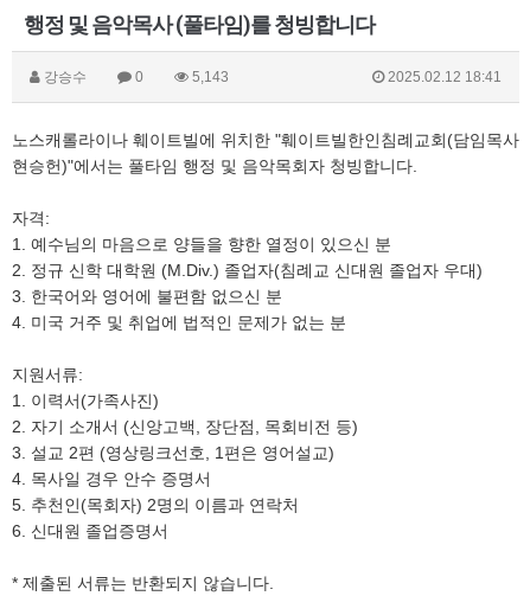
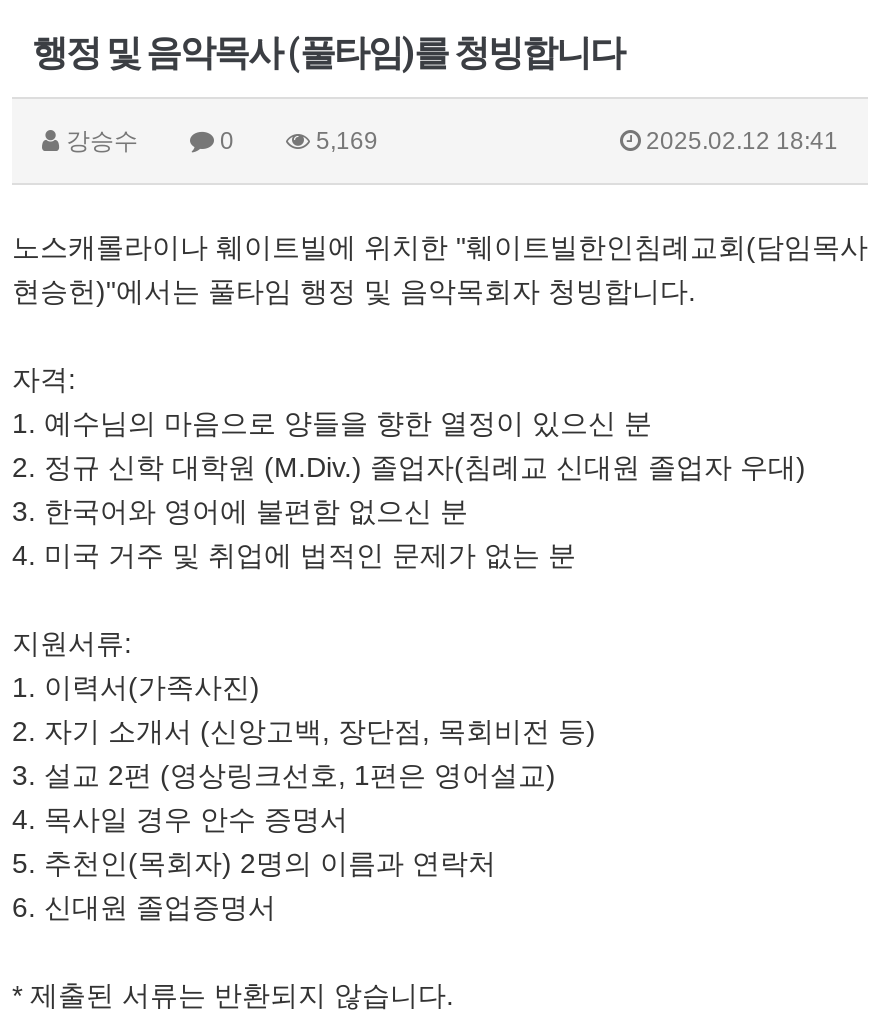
[189,69,229,85] 5,143 -> [310,127,378,155] 5,169

